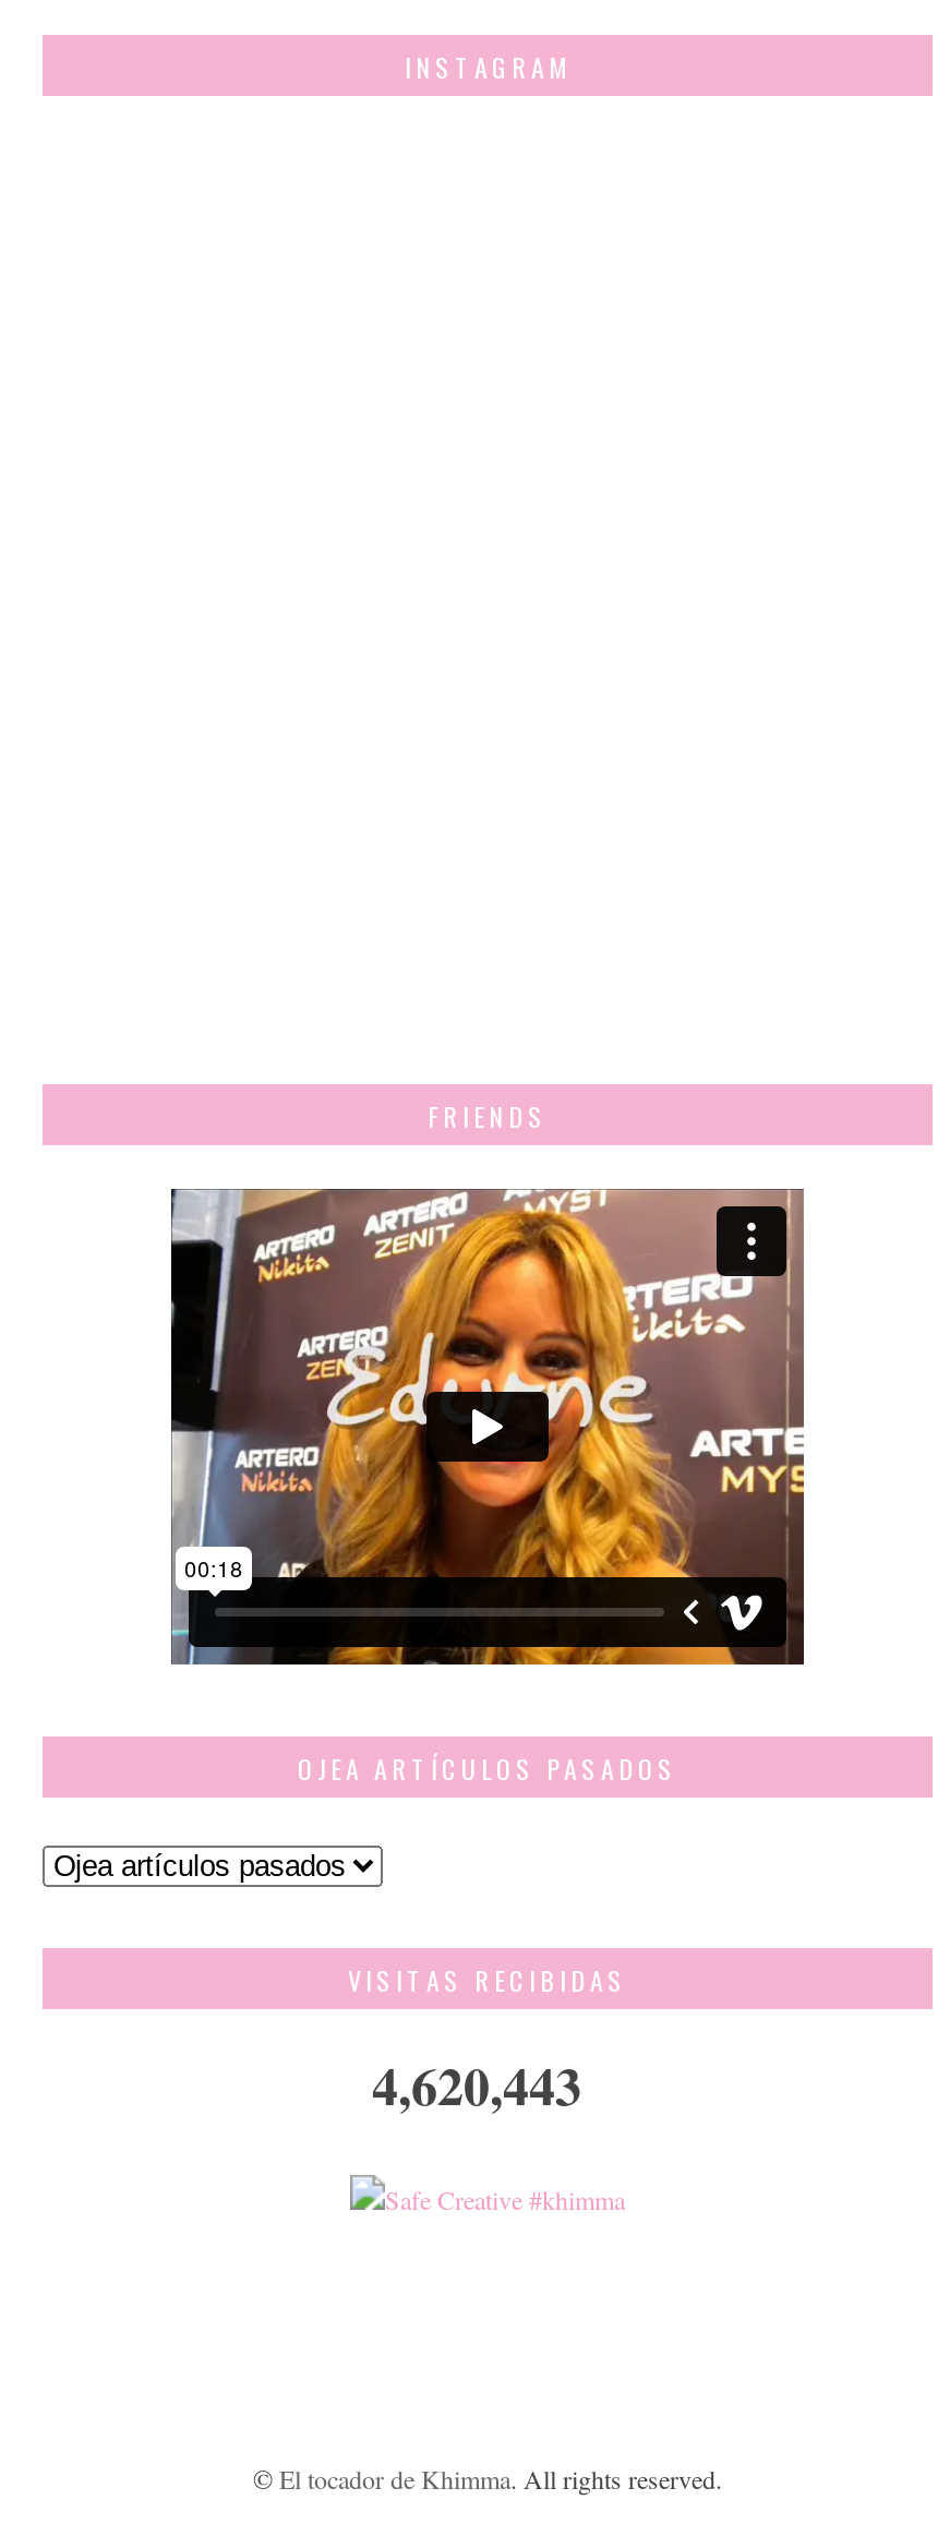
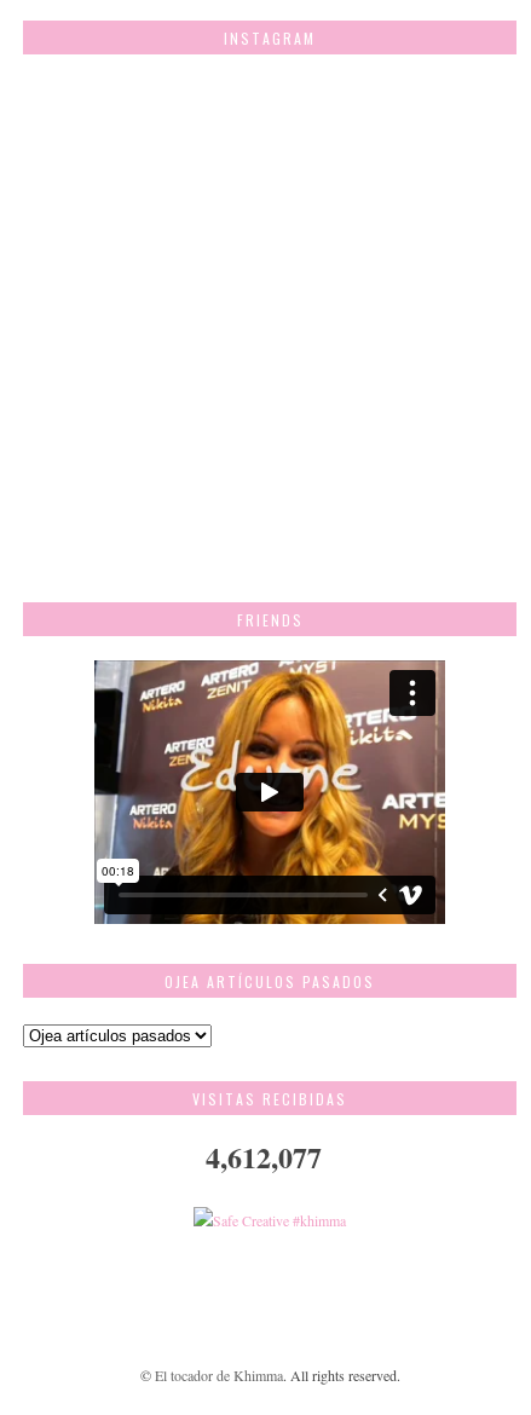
[704,1206,784,1289] [image] -> [388,669,435,717] [image]
[372,2046,581,2122] 4,620,443 -> [206,1135,322,1178] 4,612,077

